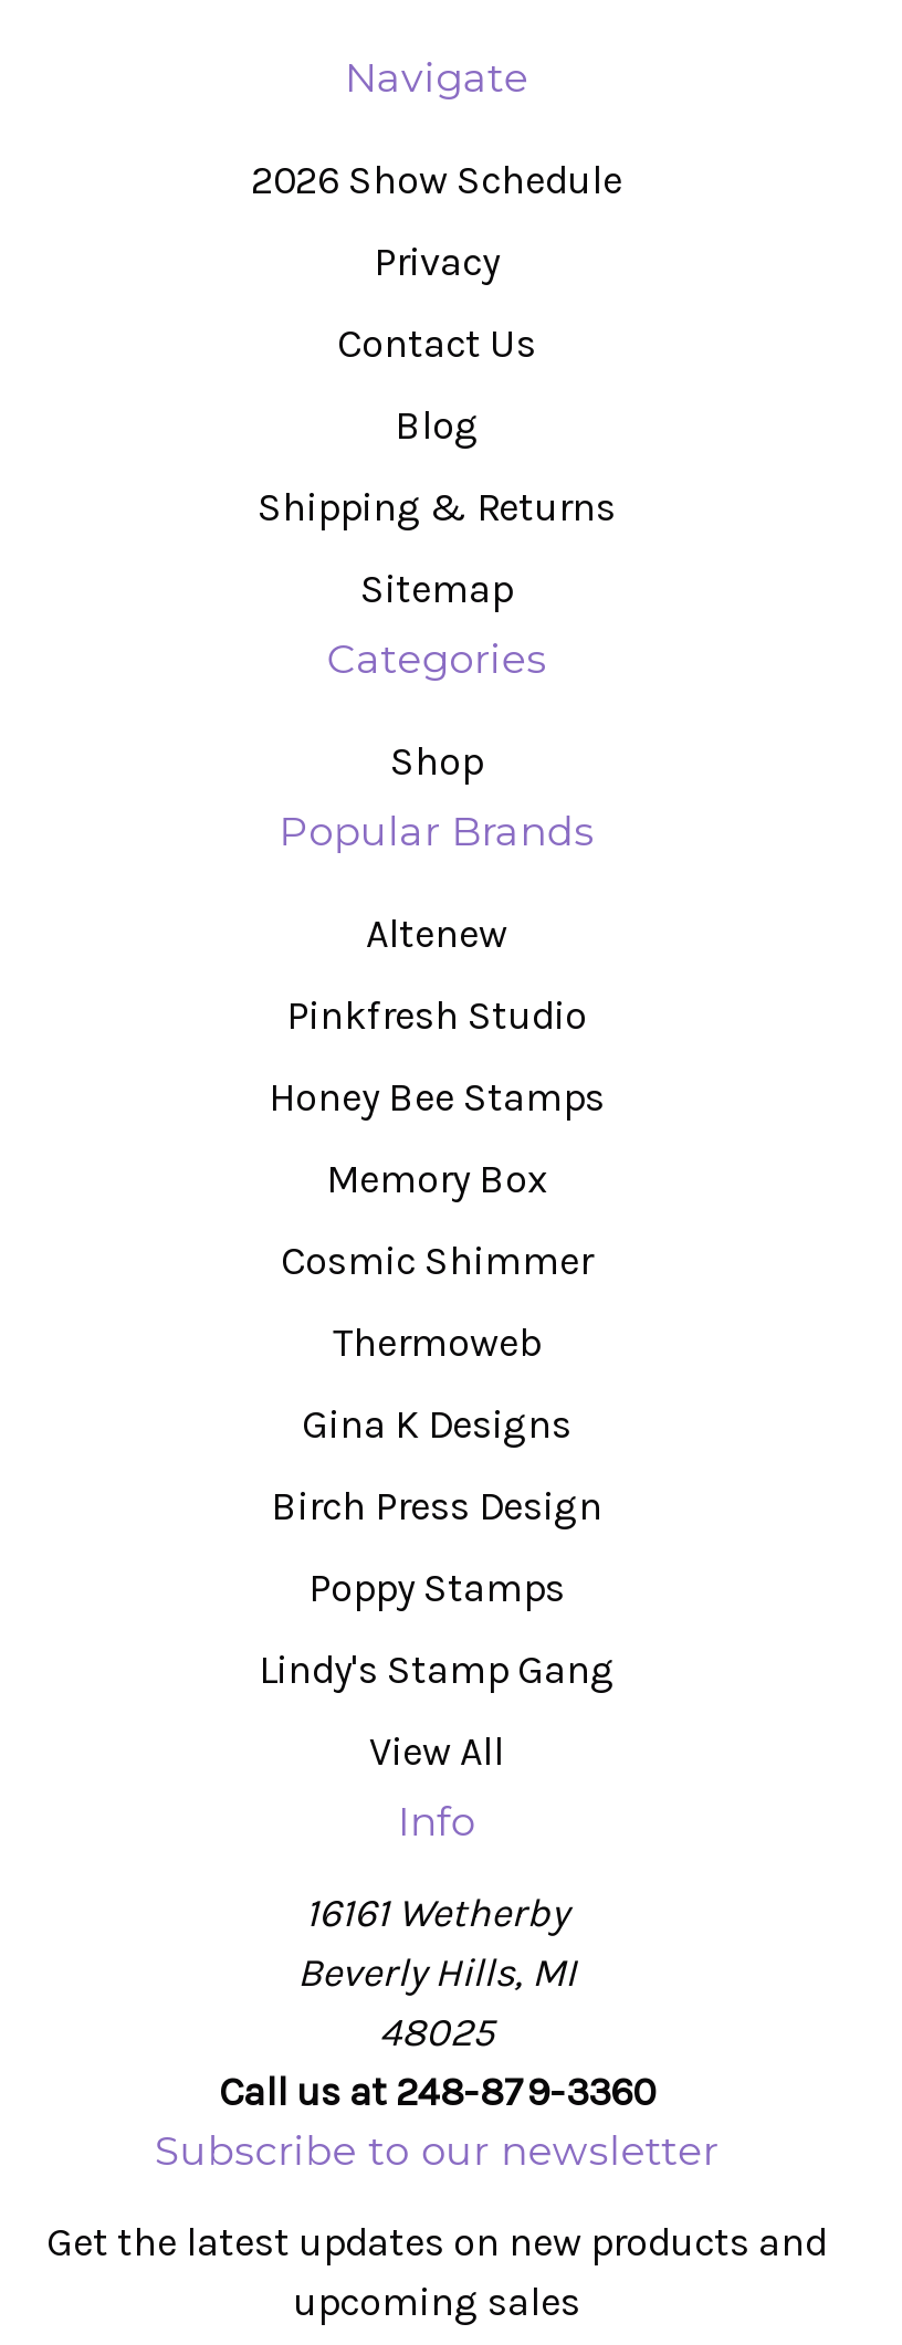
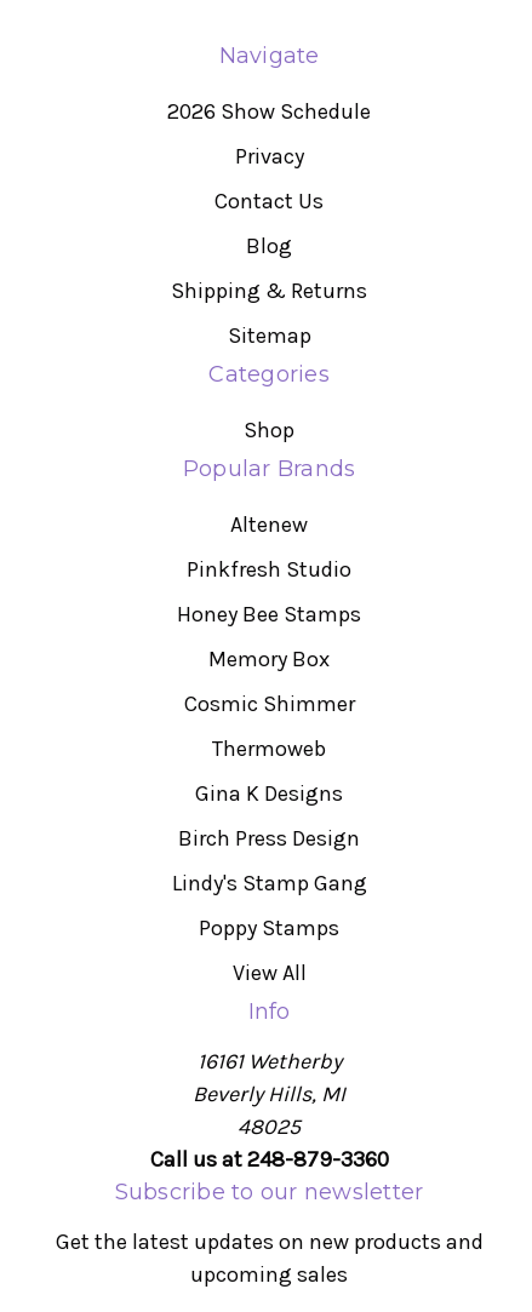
moved [308,1563,565,1612] -> [199,915,339,941]: Poppy Stamps
moved [259,1645,615,1694] -> [171,870,367,896]: Lindy's Stamp Gang

